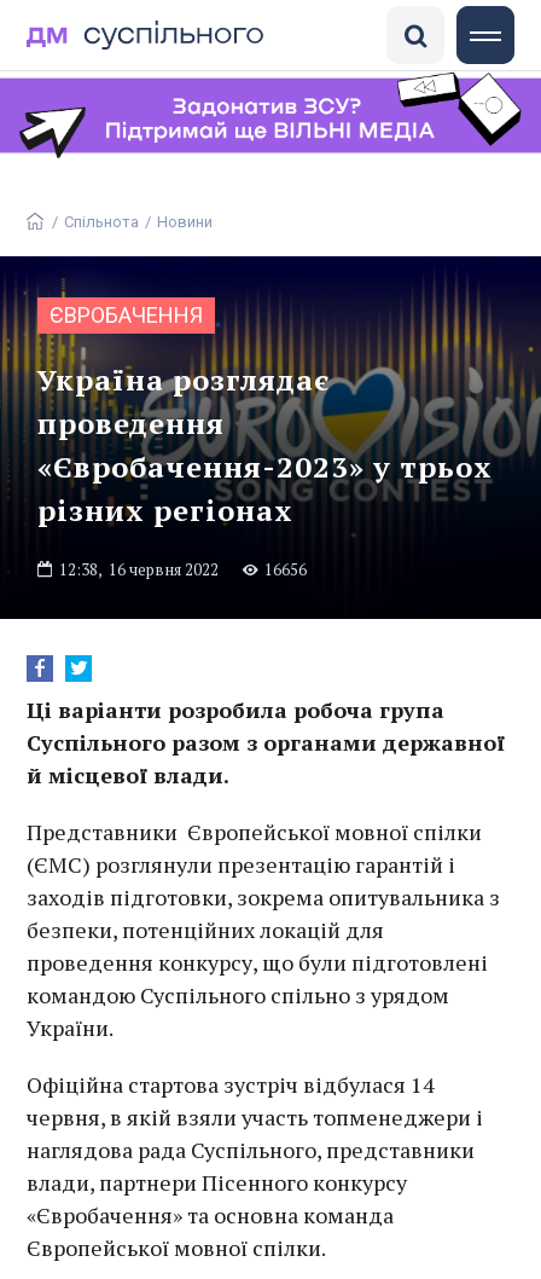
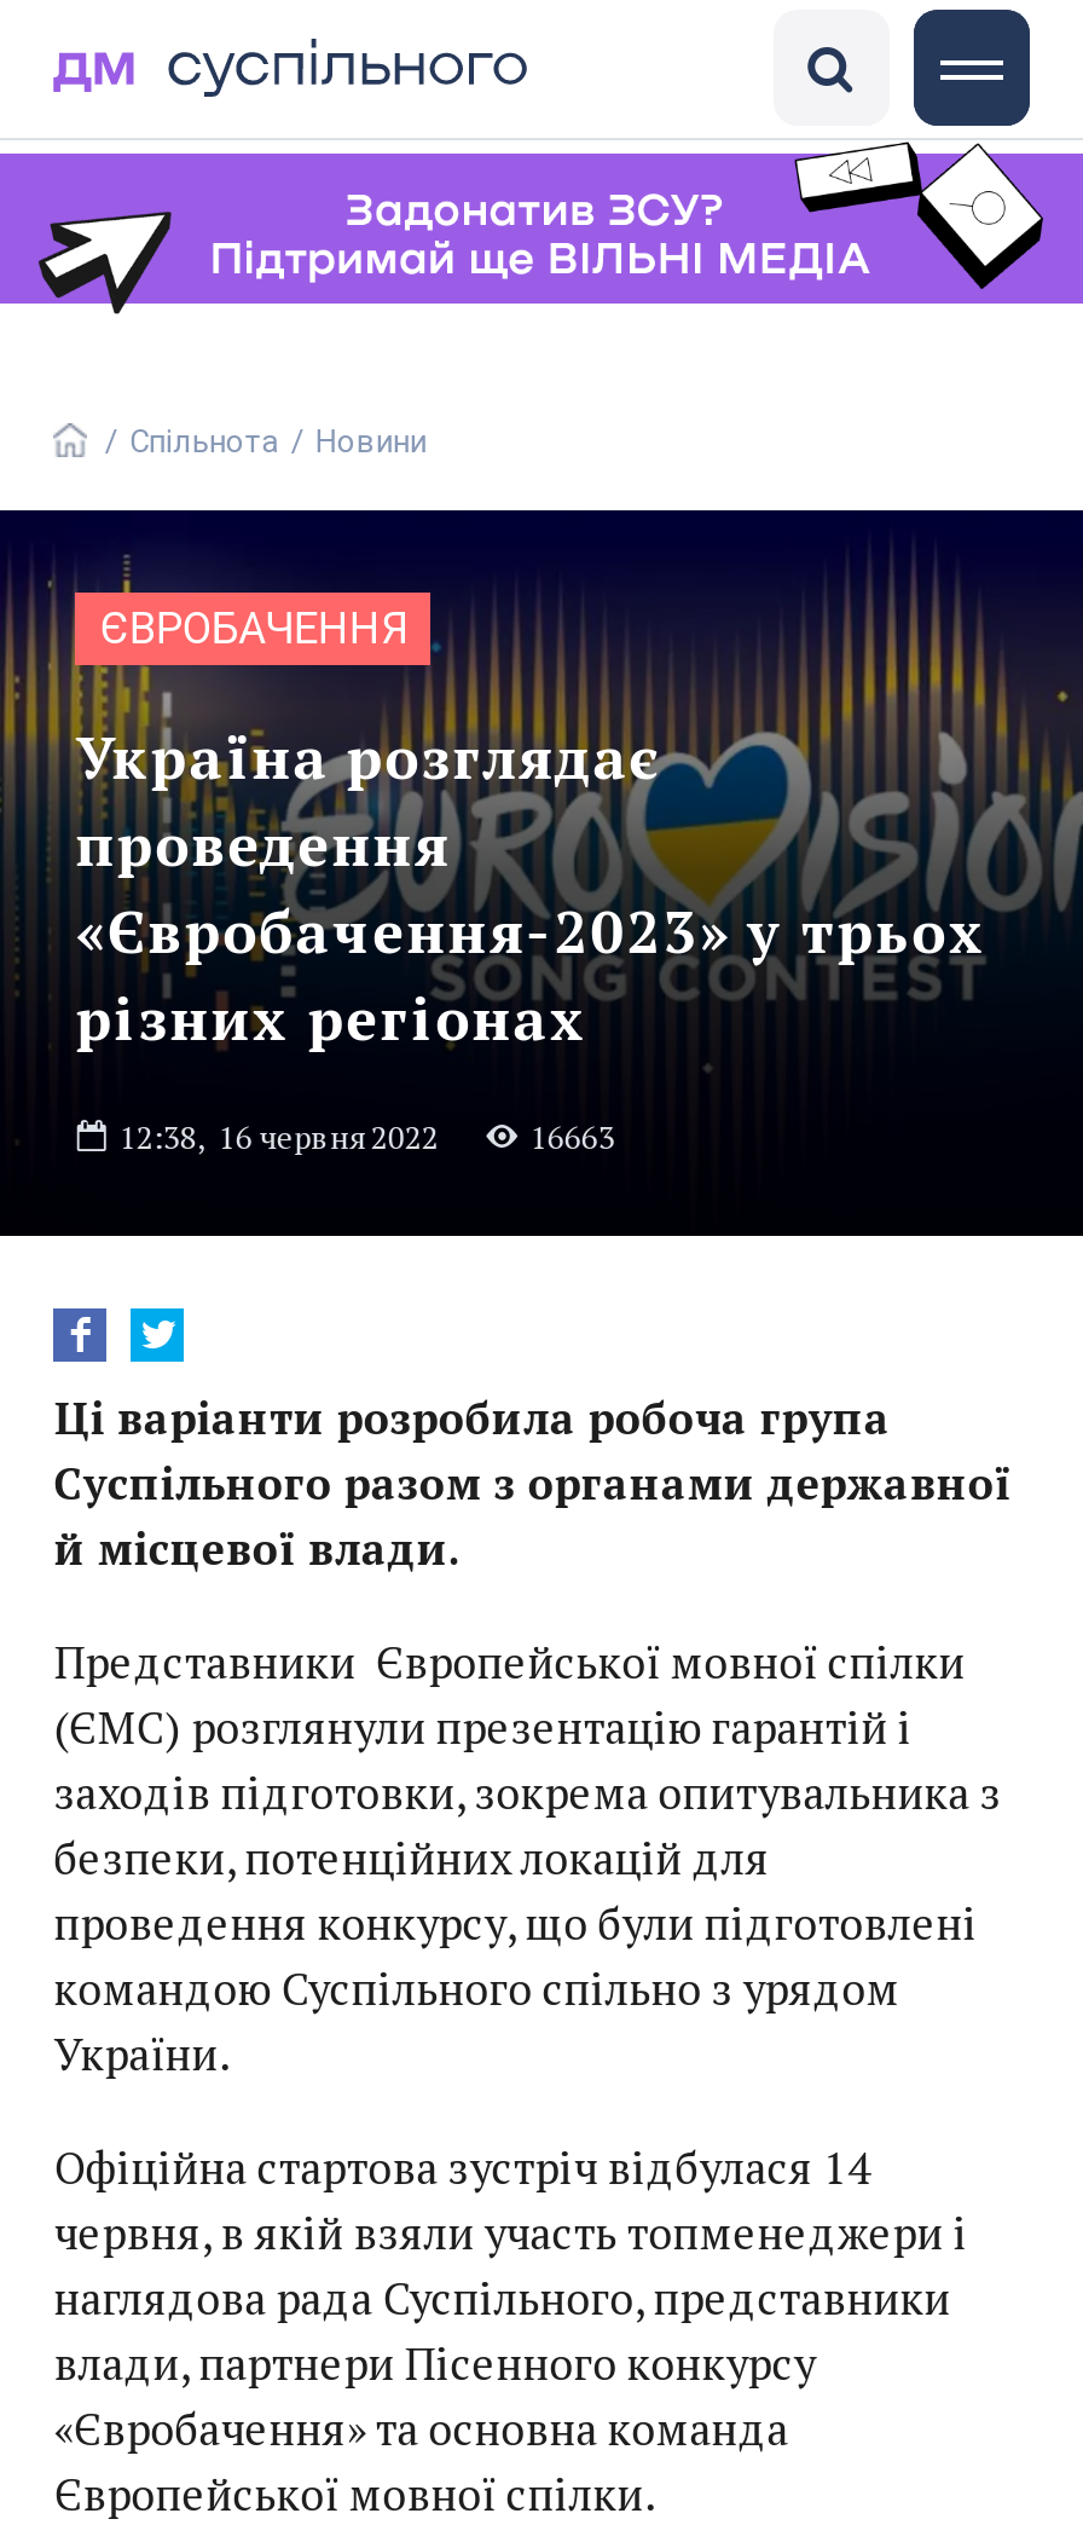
[265,558,307,580] 16656 -> [530,1114,615,1158] 16663

